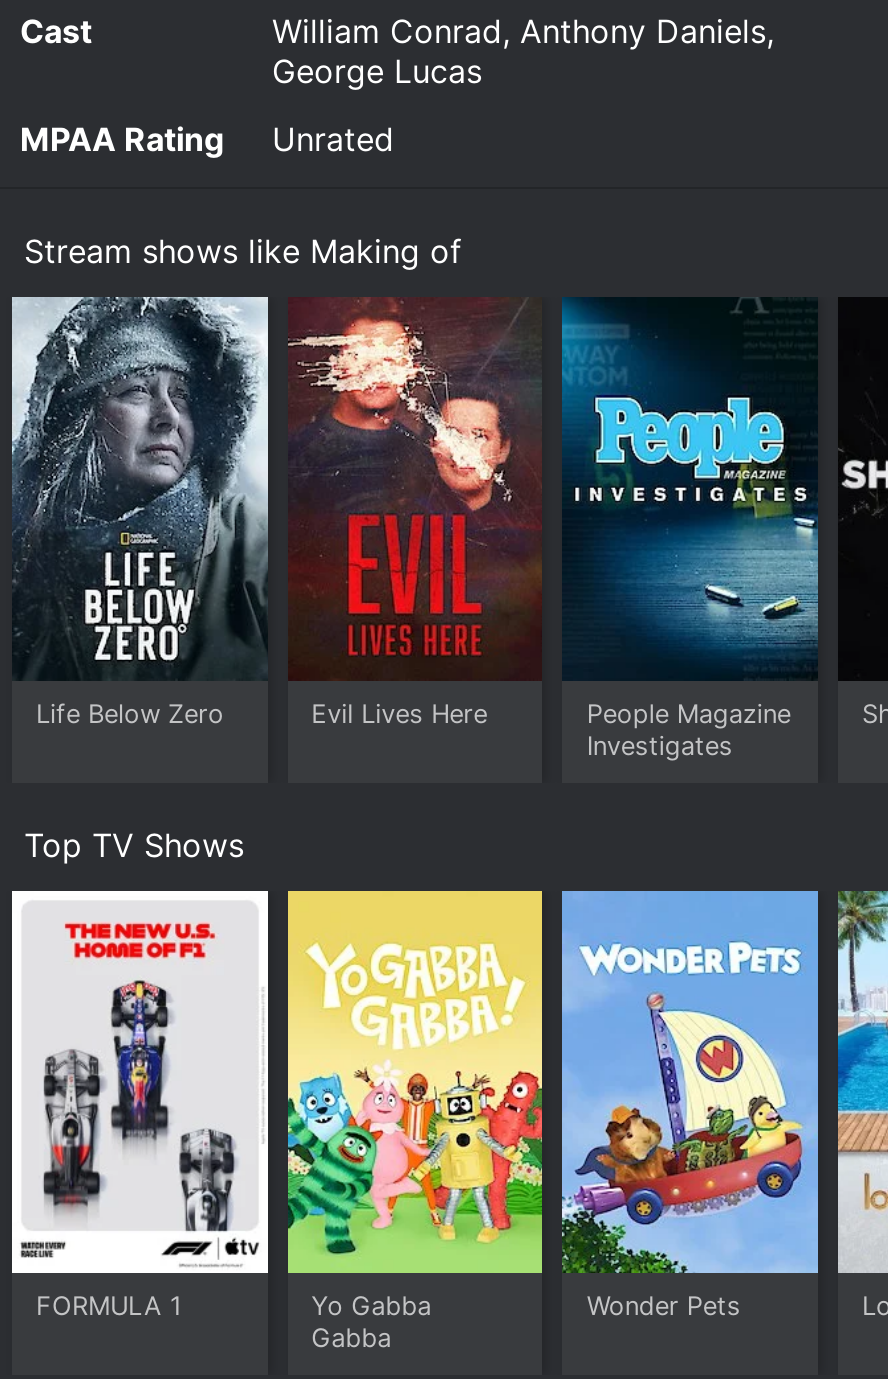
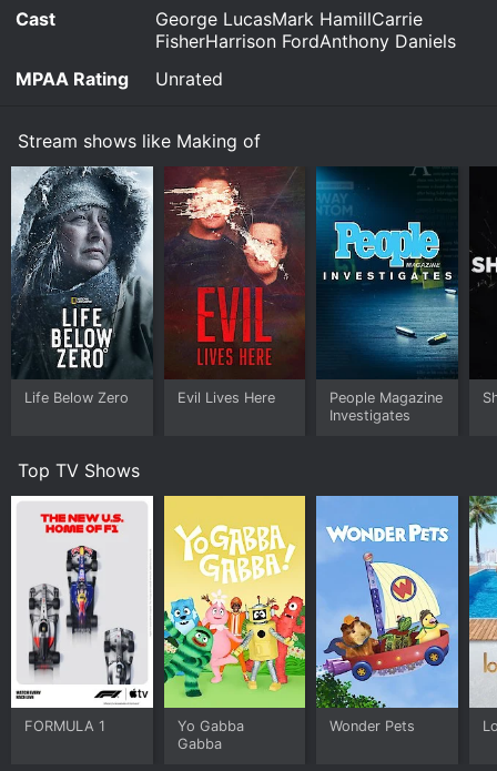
[272,11,774,91] William Conrad, Anthony Daniels, | George Lucas -> [155,8,456,52] George LucasMark HamillCarrie | FisherHarrison FordAnthony Daniels

